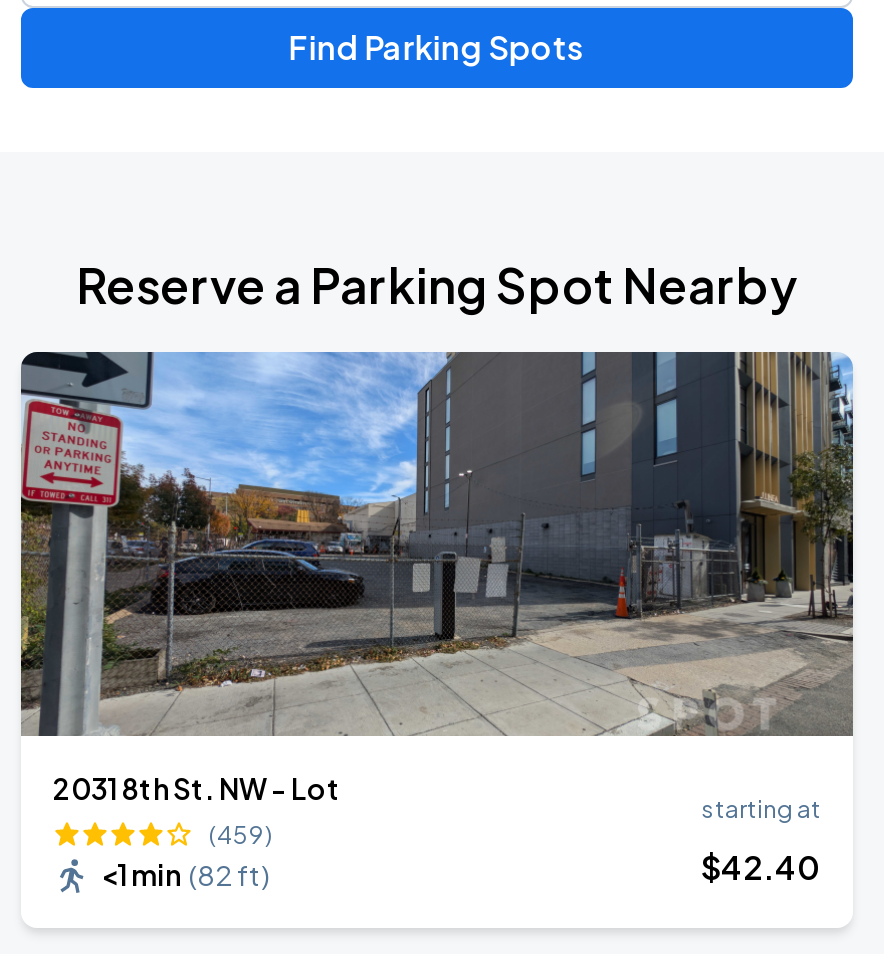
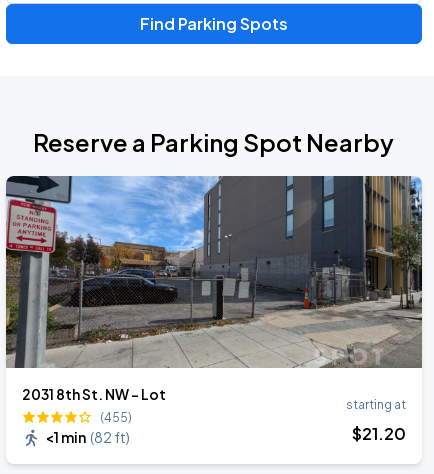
[209,820,273,850] (459) -> [100,410,132,425] (455)
[701,846,821,888] $42.40 -> [352,423,406,444] $21.20

